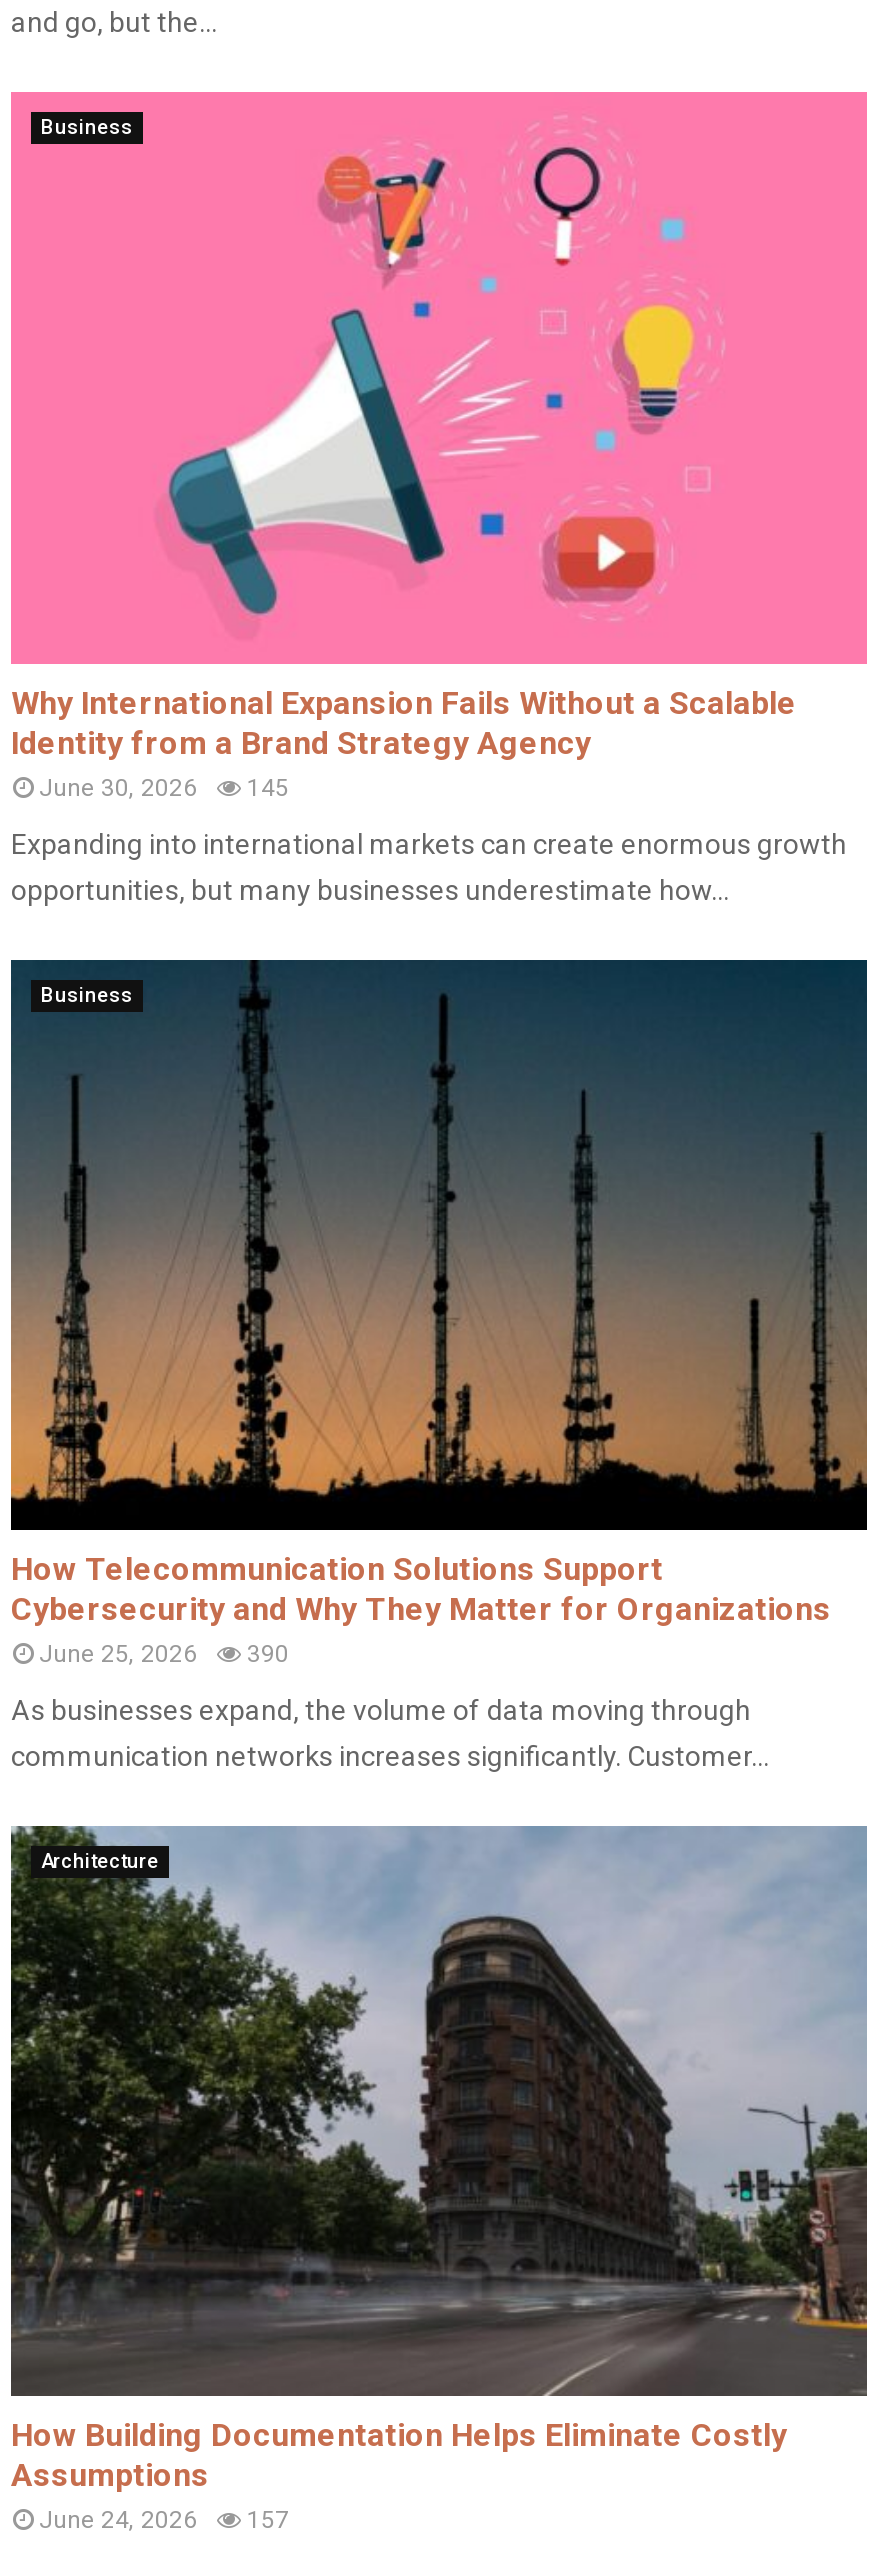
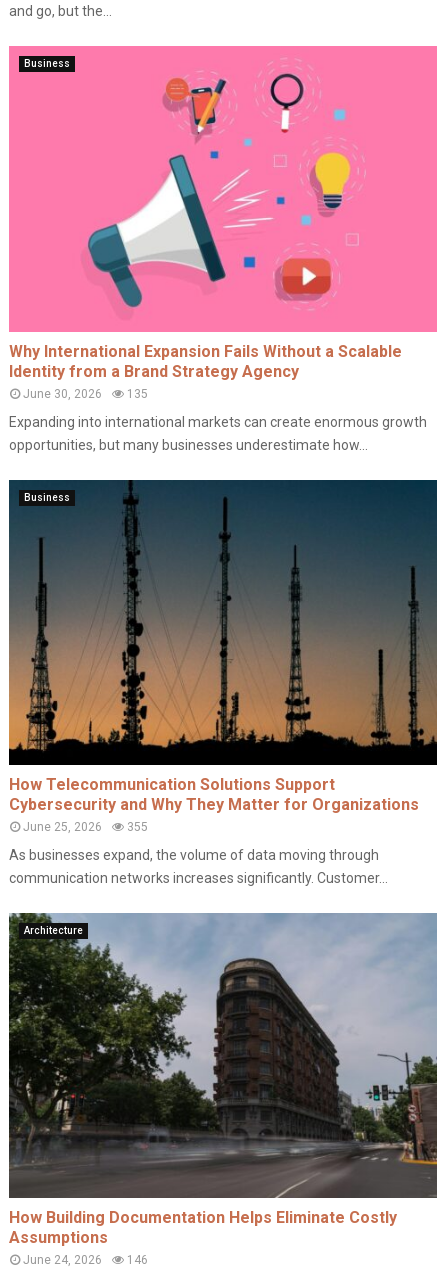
[39,773,289,801] June 30, 2026 145 -> [23,387,148,401] June 30, 2026 135
[39,1640,289,1668] June 25, 2026 390 -> [23,820,148,834] June 25, 2026 355
[39,2507,289,2535] June 24, 2026 157 -> [23,1253,148,1267] June 24, 2026 146

